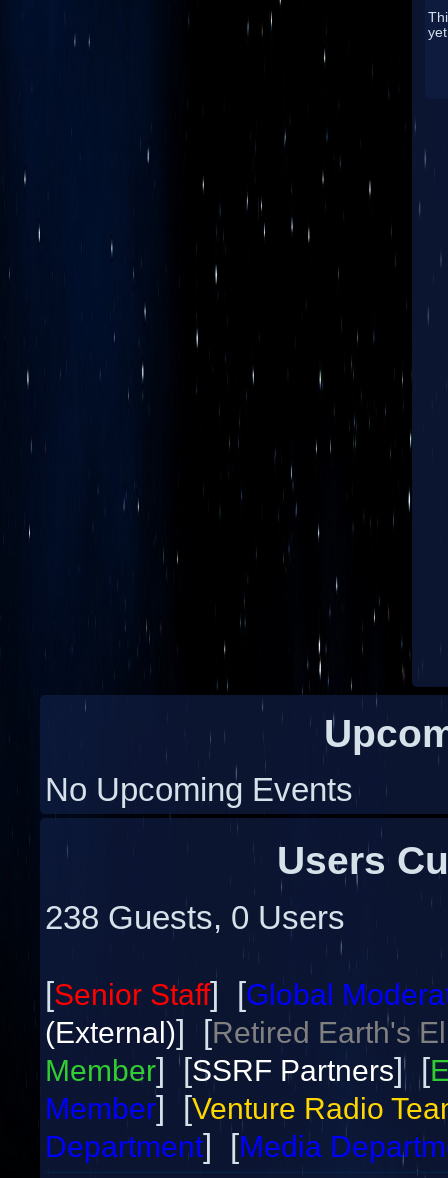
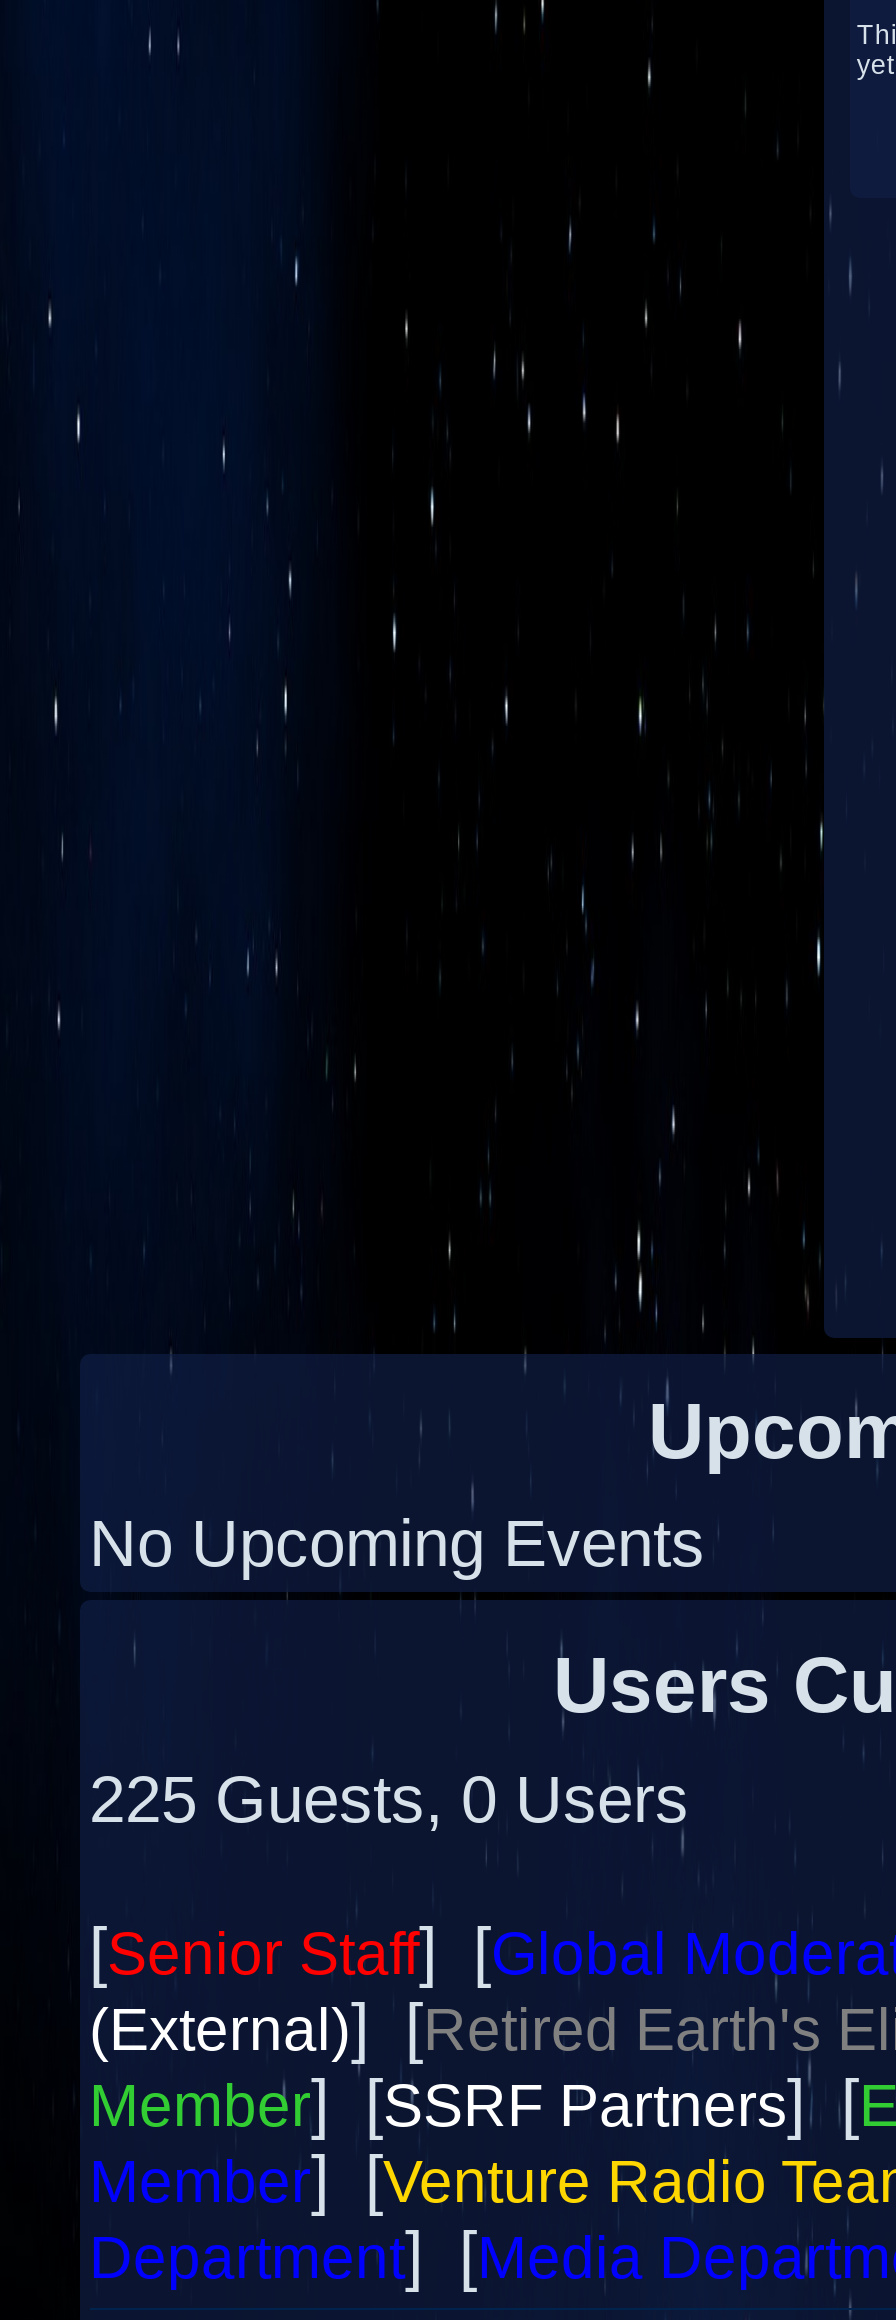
[44,899,344,936] 238 Guests, 0 Users -> [89,1761,689,1835] 225 Guests, 0 Users

